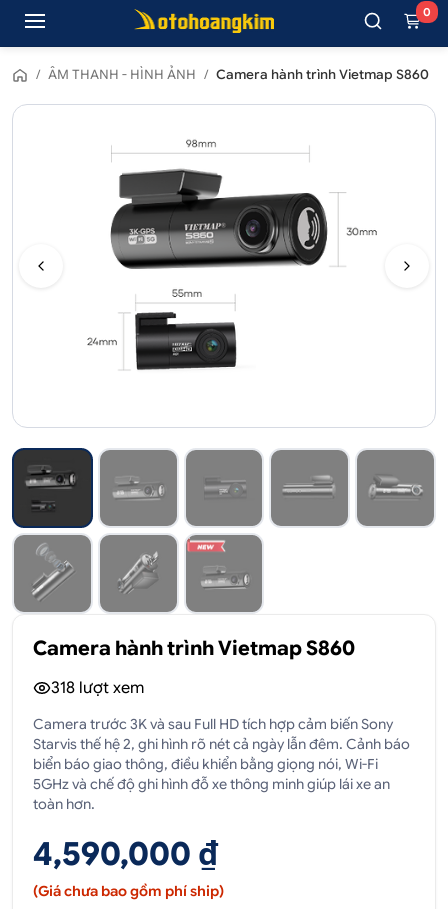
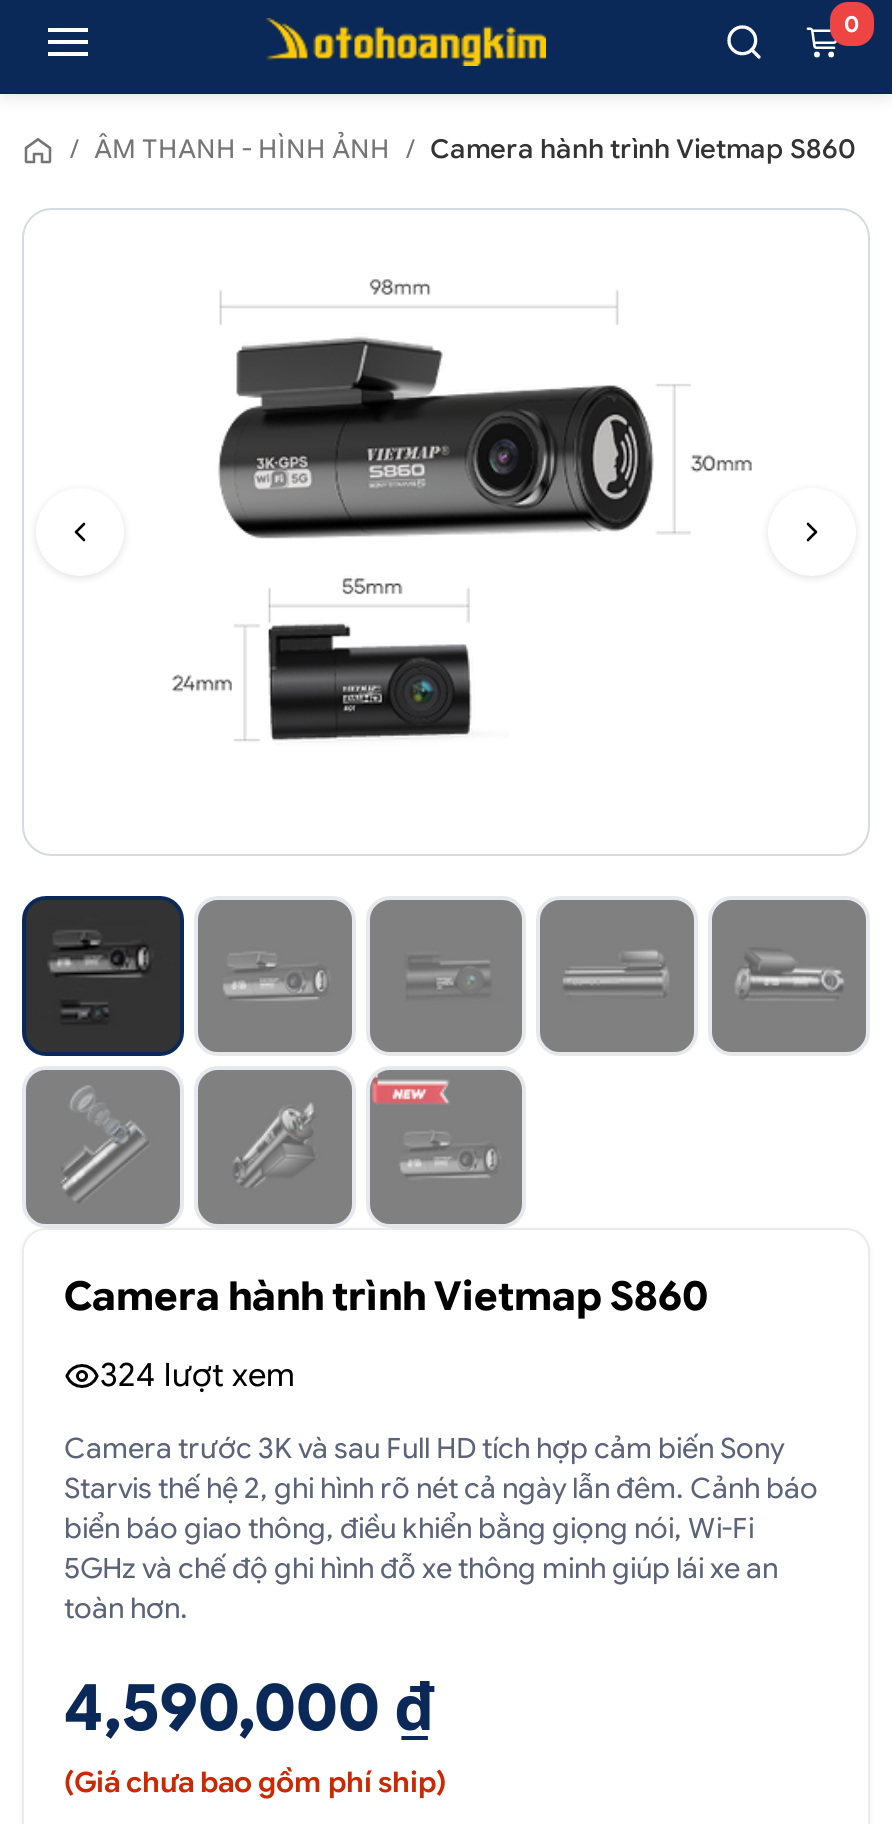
[51,678,144,698] 318 lượt xem -> [100,1356,294,1396] 324 lượt xem

